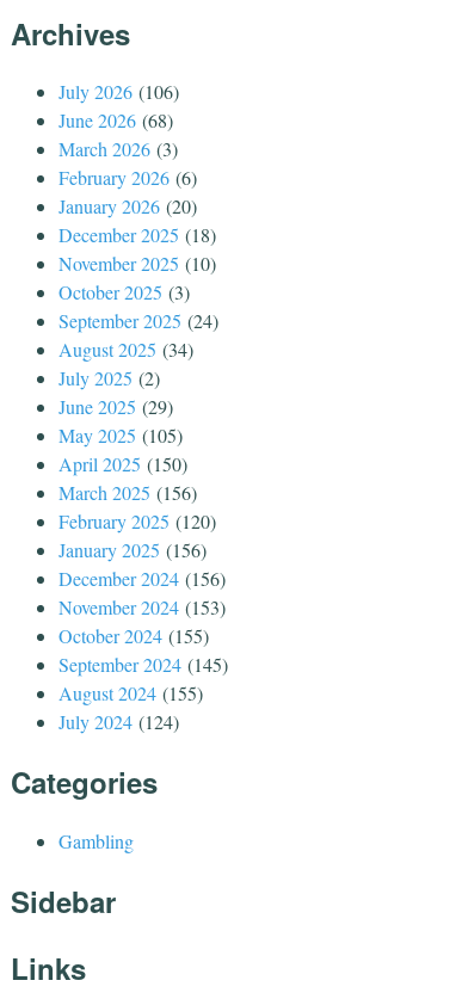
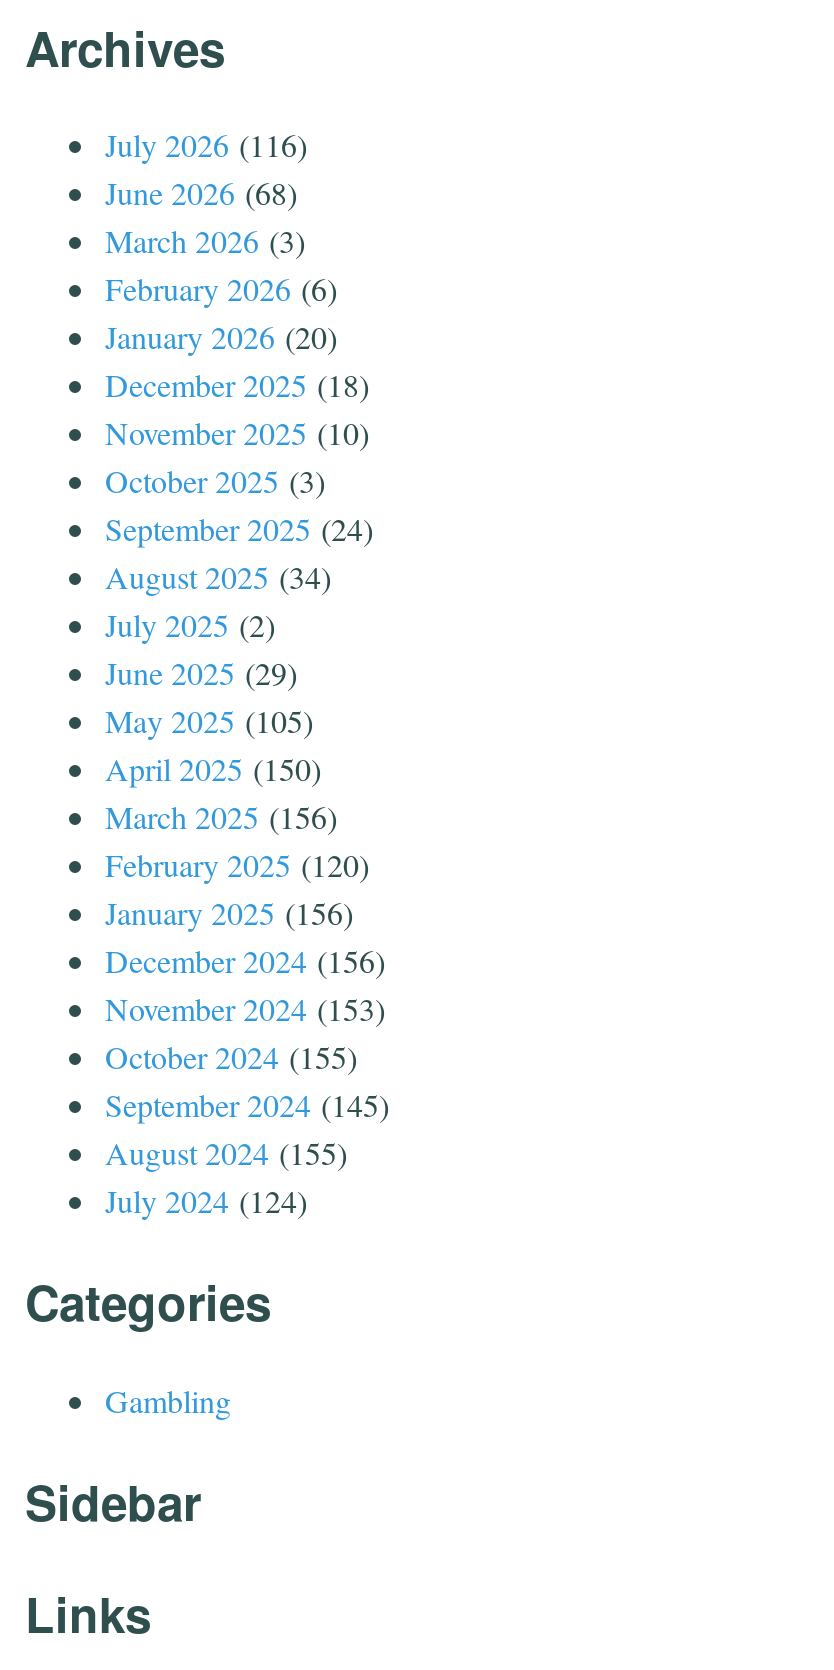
[58,79,179,104] July 2026 (106) -> [105,124,307,166] July 2026 (116)

